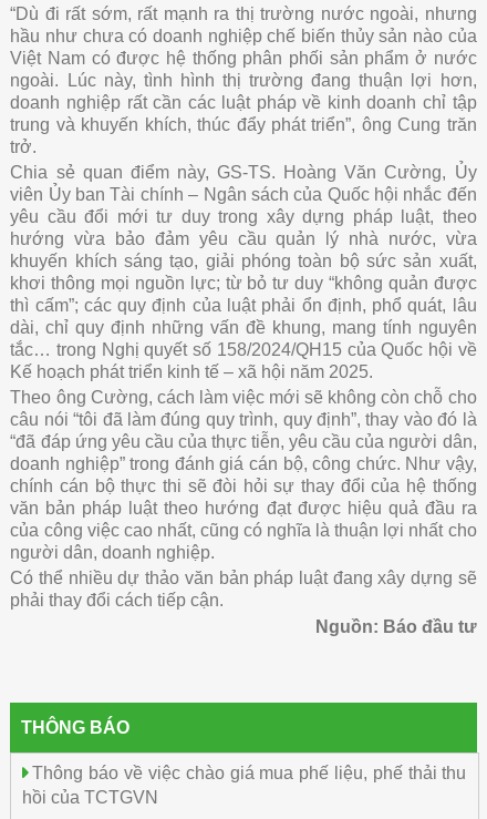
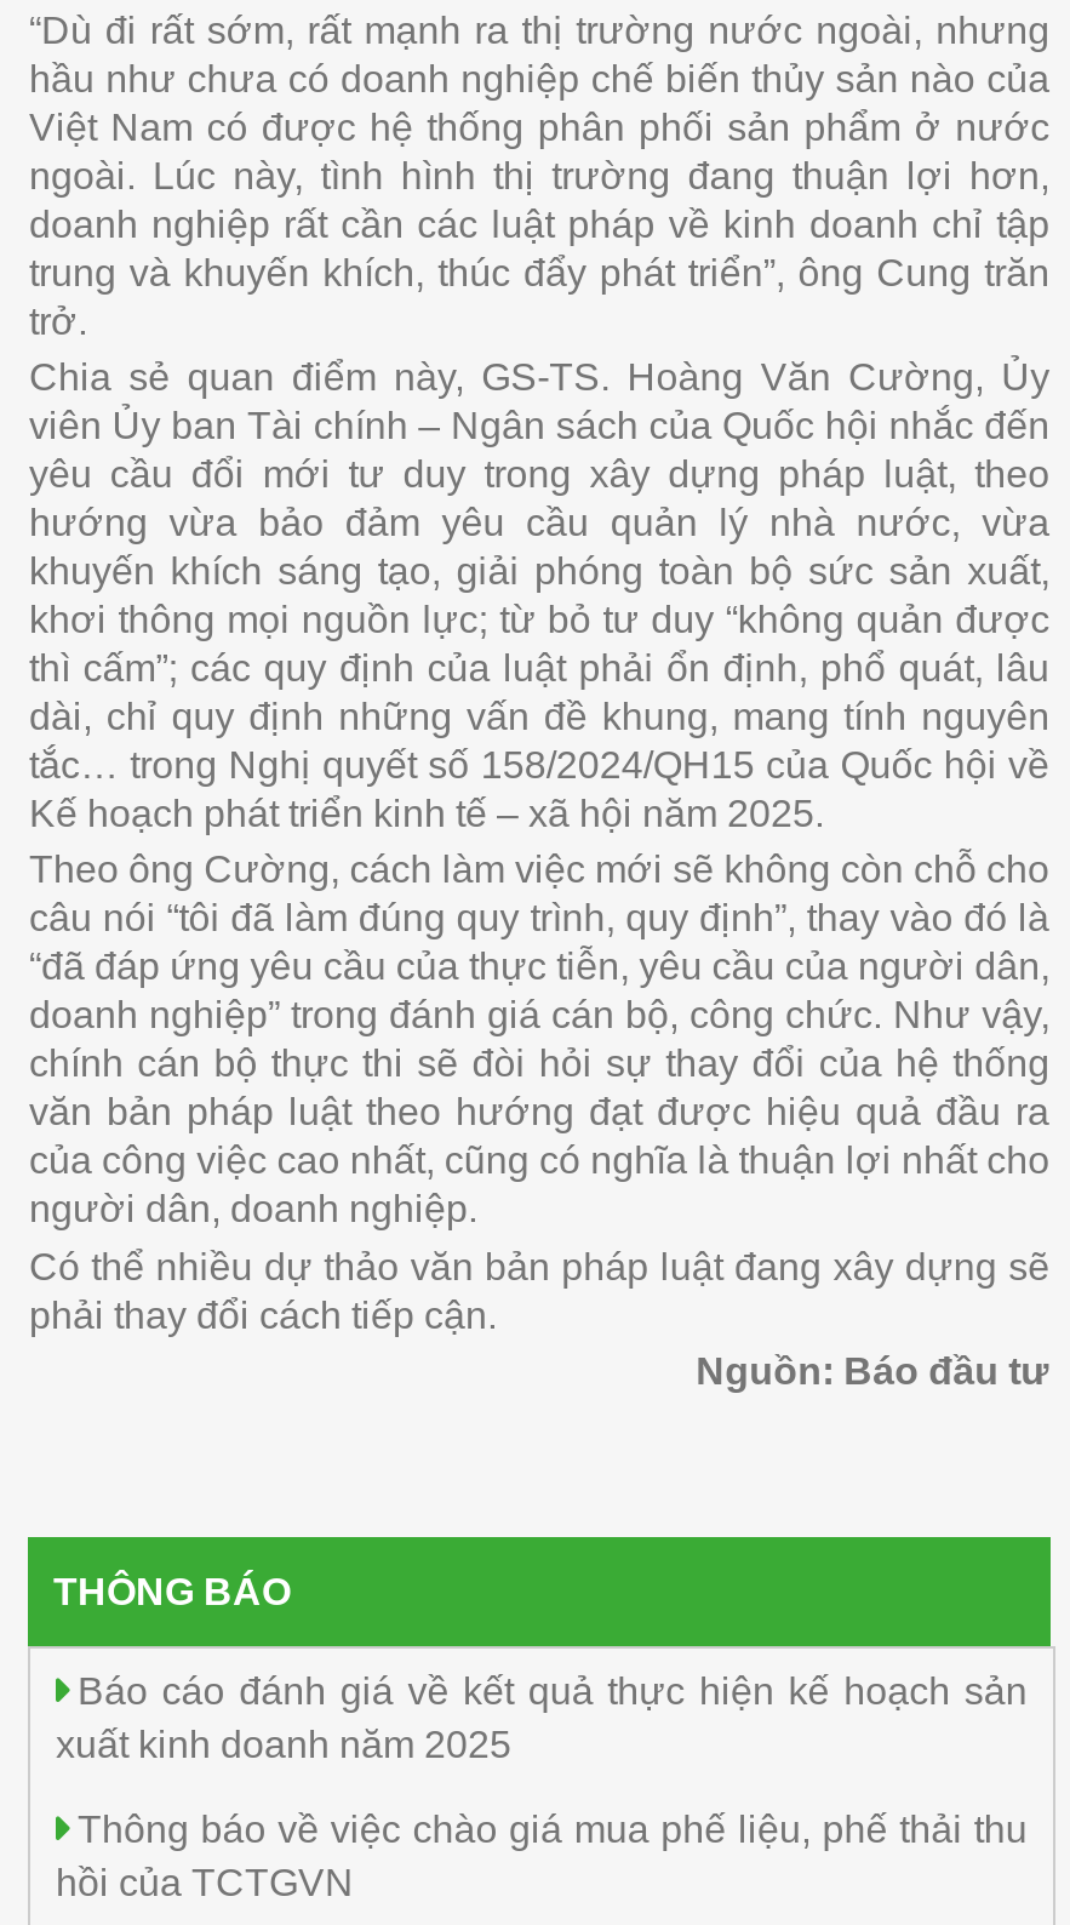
none -> [55,1670,1027,1765] Báo cáo đánh giá về kết quả thực hiện kế hoạch sản | xuất kinh doanh năm 2025

